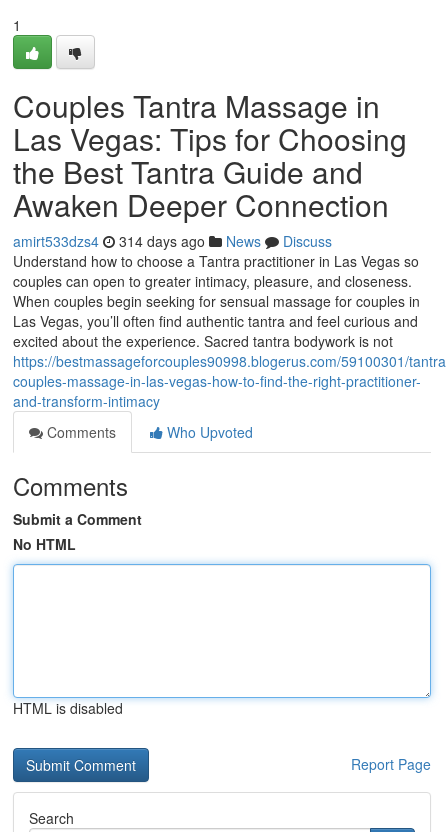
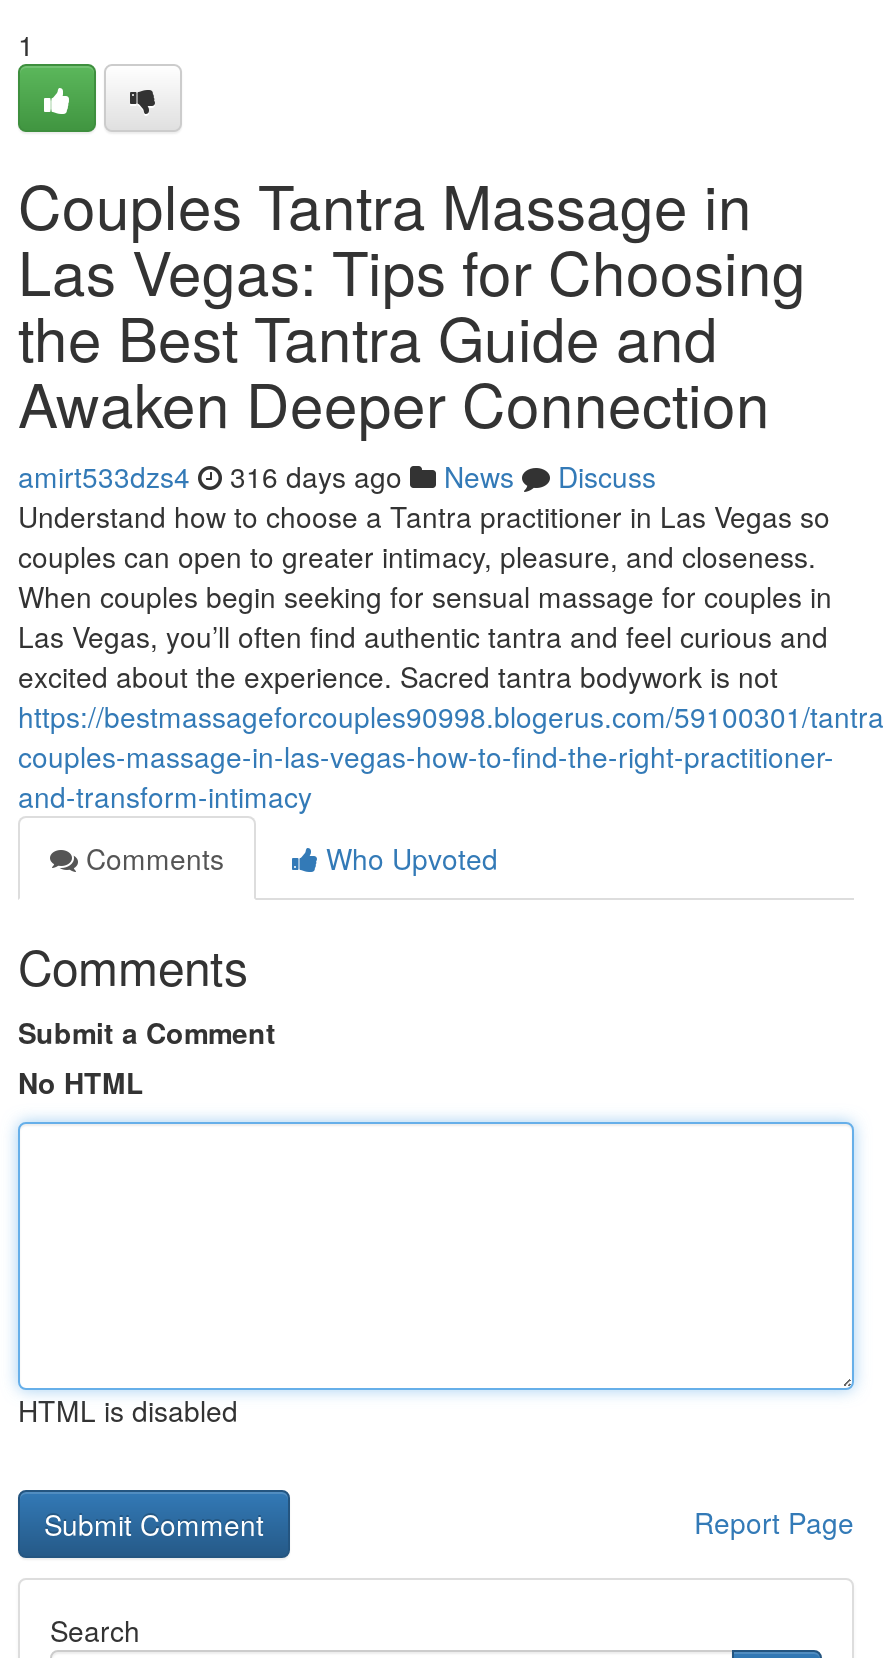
[13,231,332,251] amirt533dzs4 314 days ago News Discuss -> [18,456,656,496] amirt533dzs4 316 days ago News Discuss

